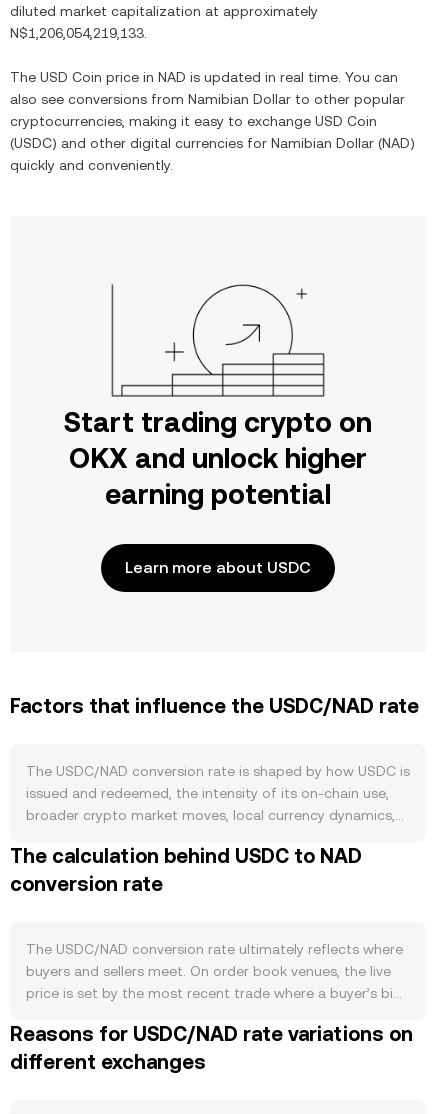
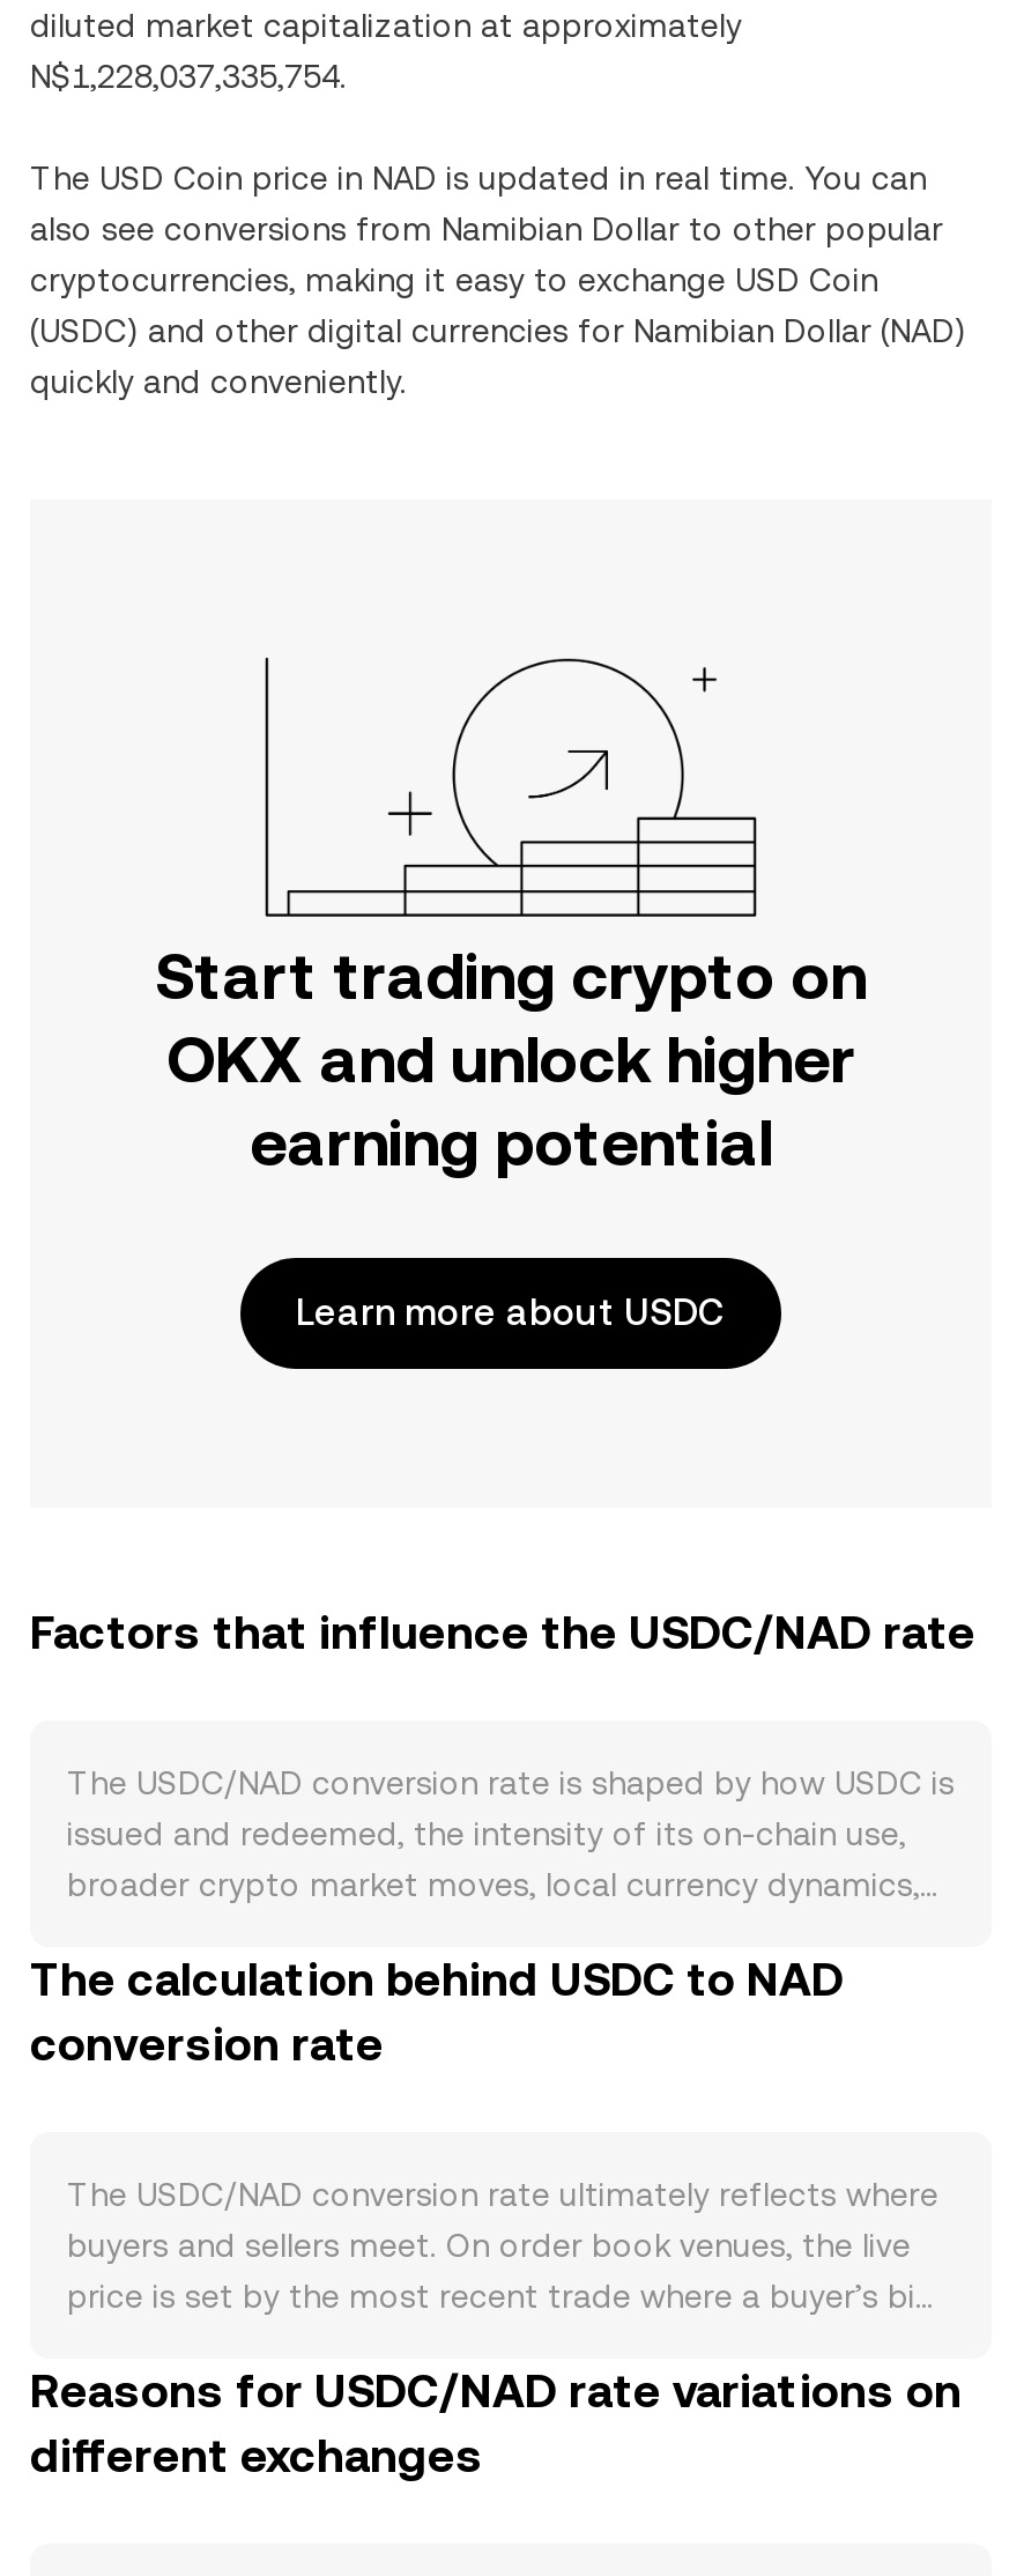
[10,25,147,41] N$1,206,054,219,133. -> [30,58,347,95] N$1,228,037,335,754.

